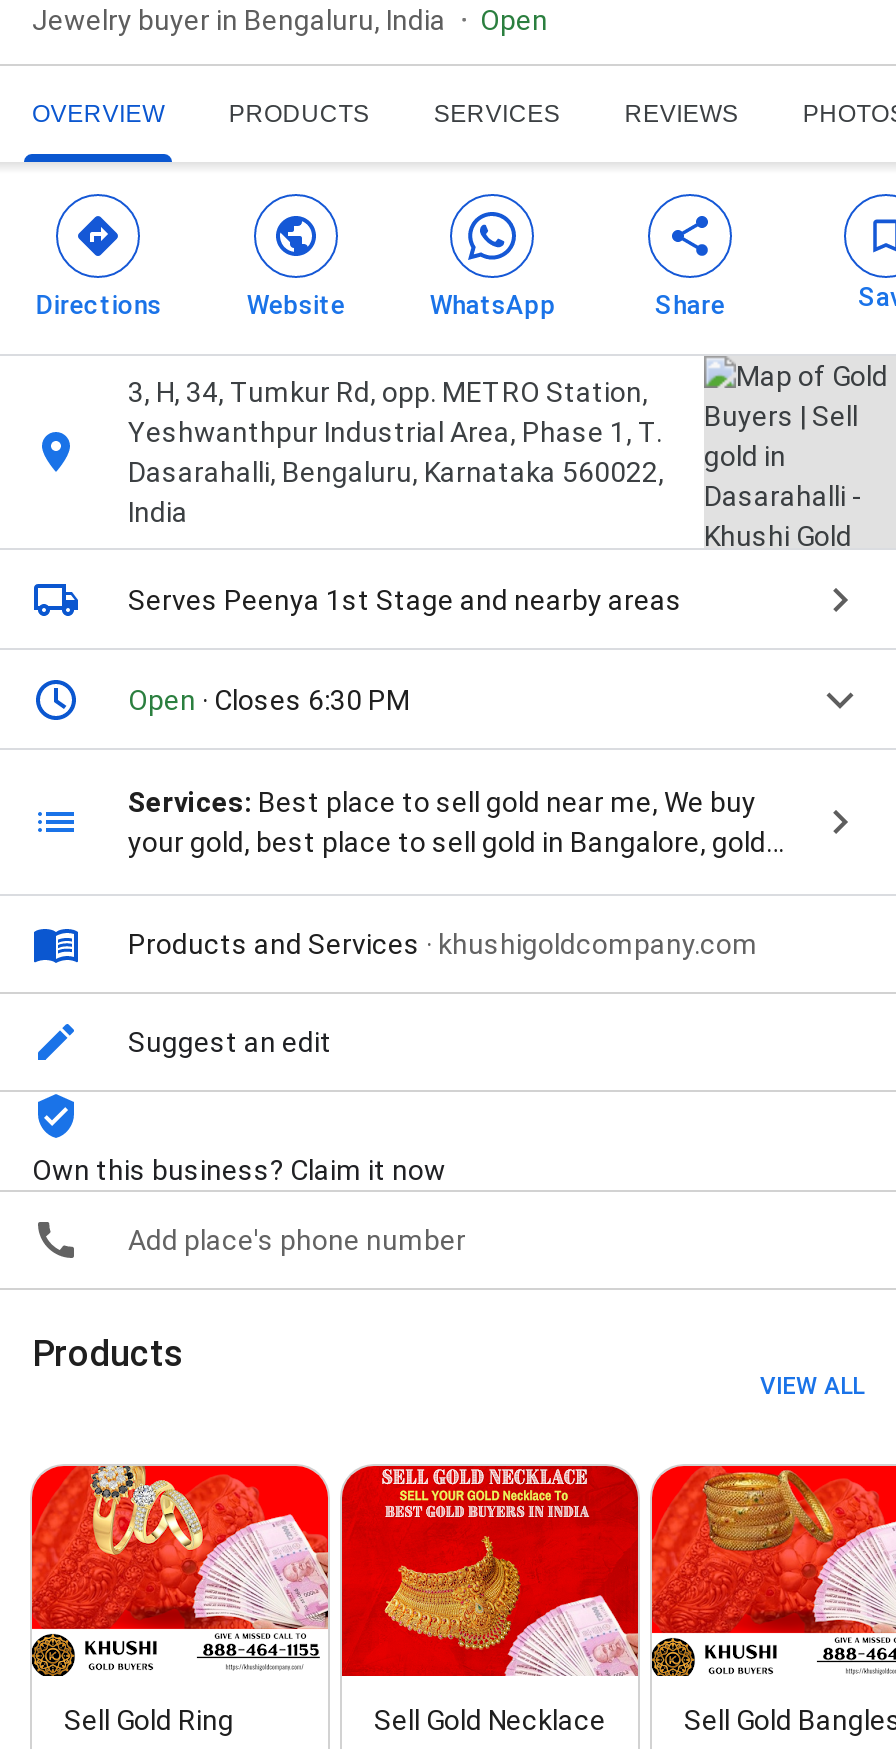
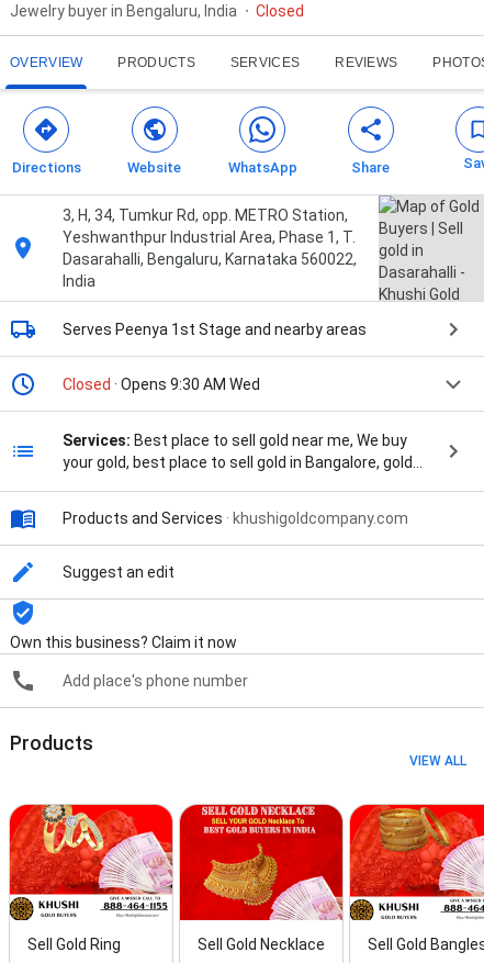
[480,4,548,36] Open -> [256,2,304,20] Closed
[128,684,410,716] Open · Closes 6:30 PM -> [63,376,260,393] Closed · Opens 9:30 AM Wed

